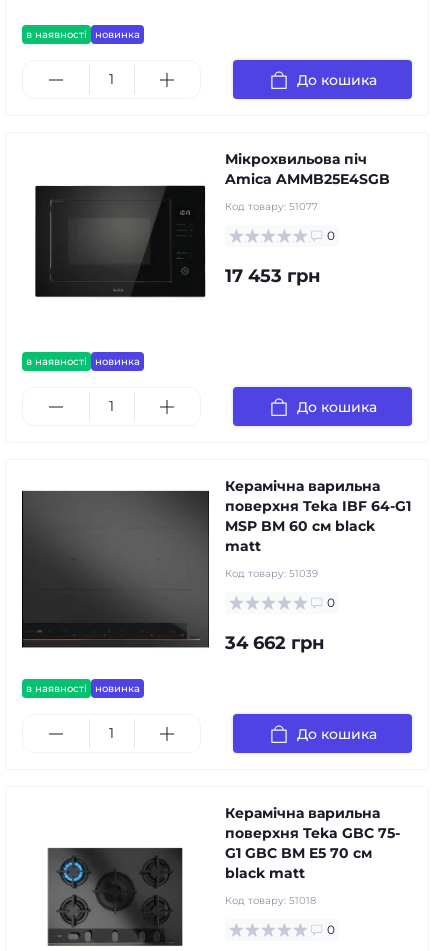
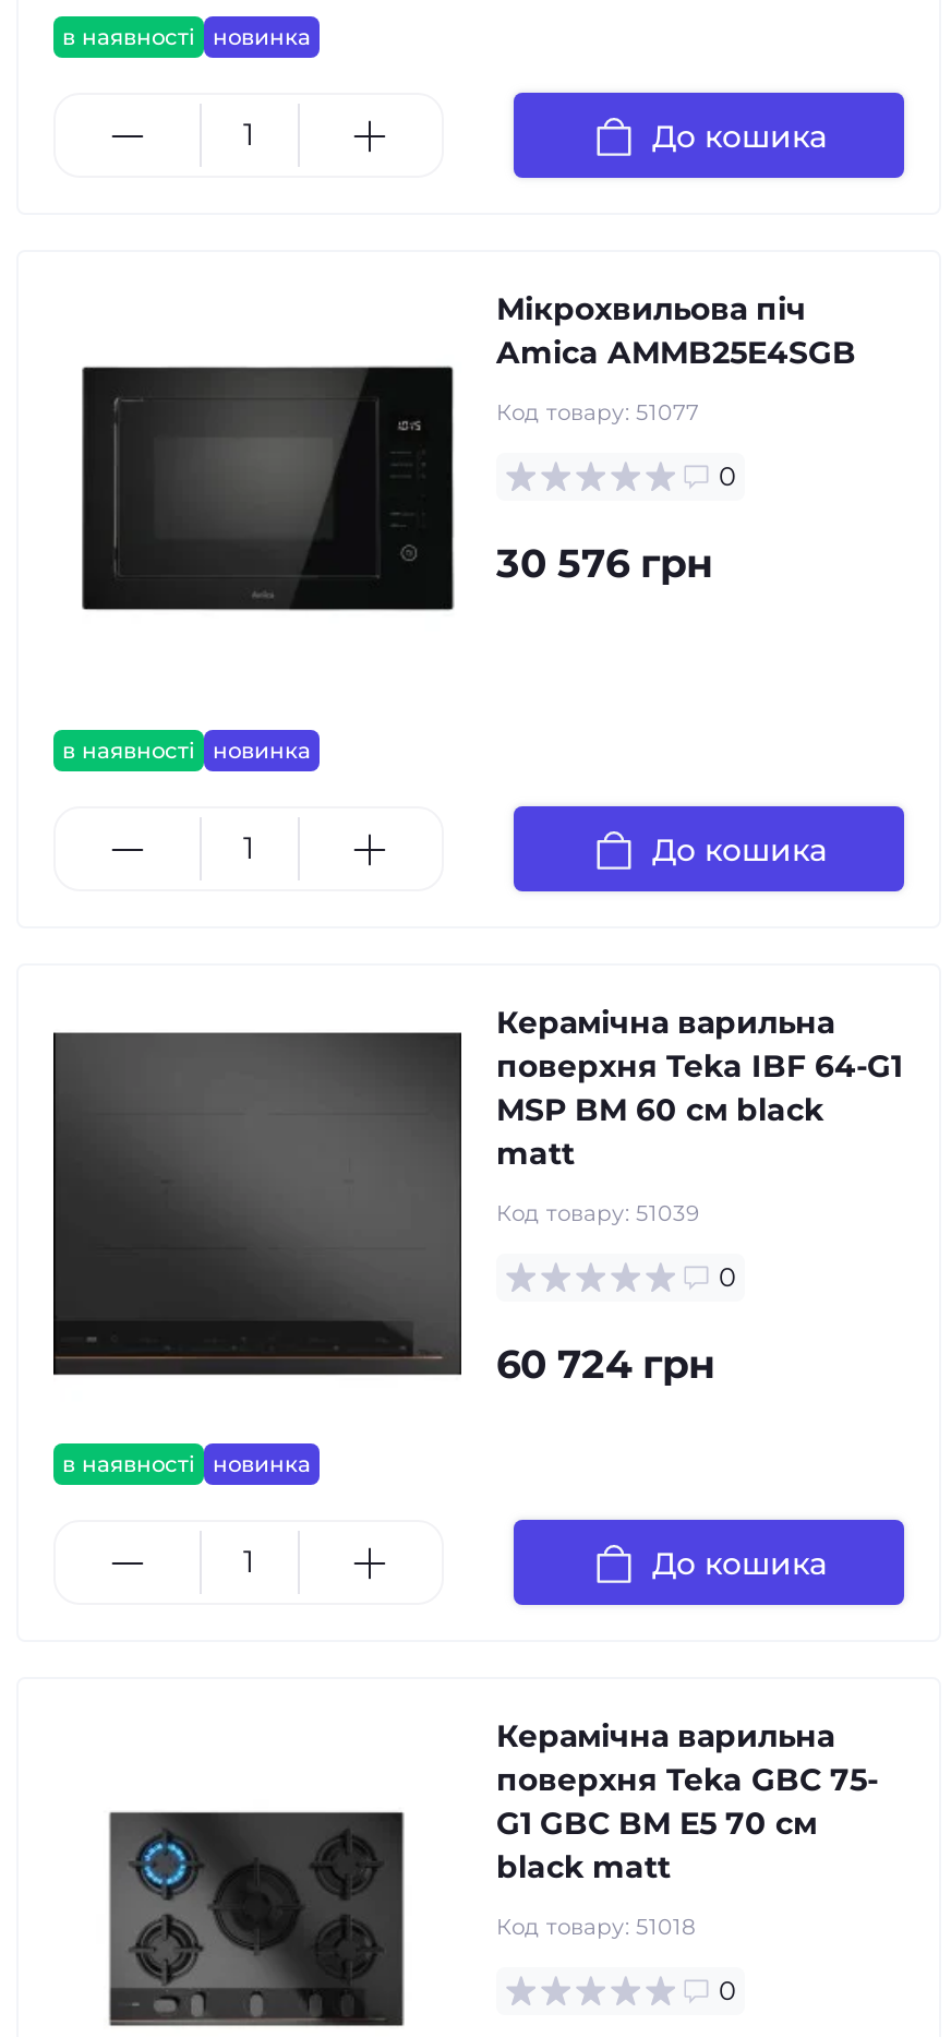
[225,265,320,287] 17 453 грн -> [496,540,712,588] 30 576 грн
[225,632,324,654] 34 662 грн -> [496,1341,714,1389] 60 724 грн

